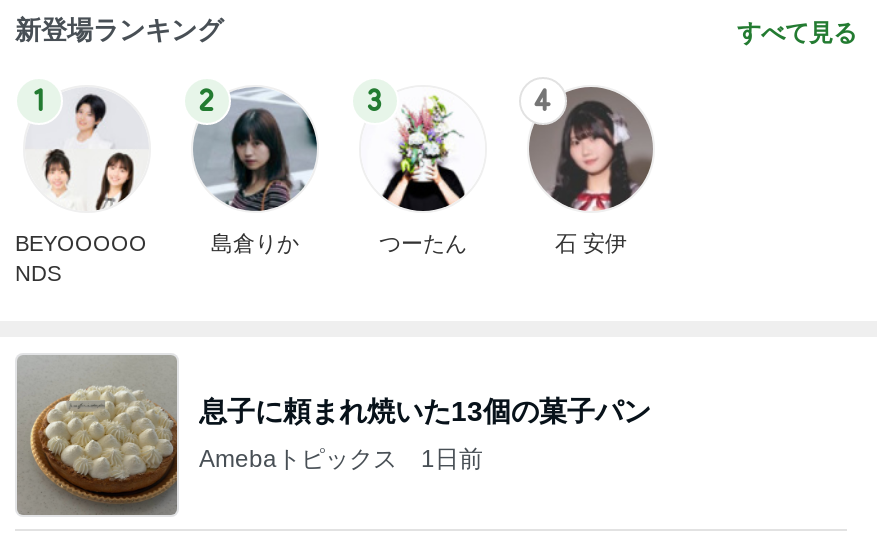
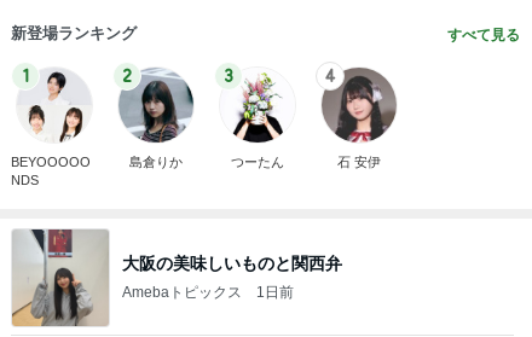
[17,357,651,515] [image] | 息子に頼まれ焼いた13個の菓子パン -> [12,229,342,326] [image] | 大阪の美味しいものと関西弁

